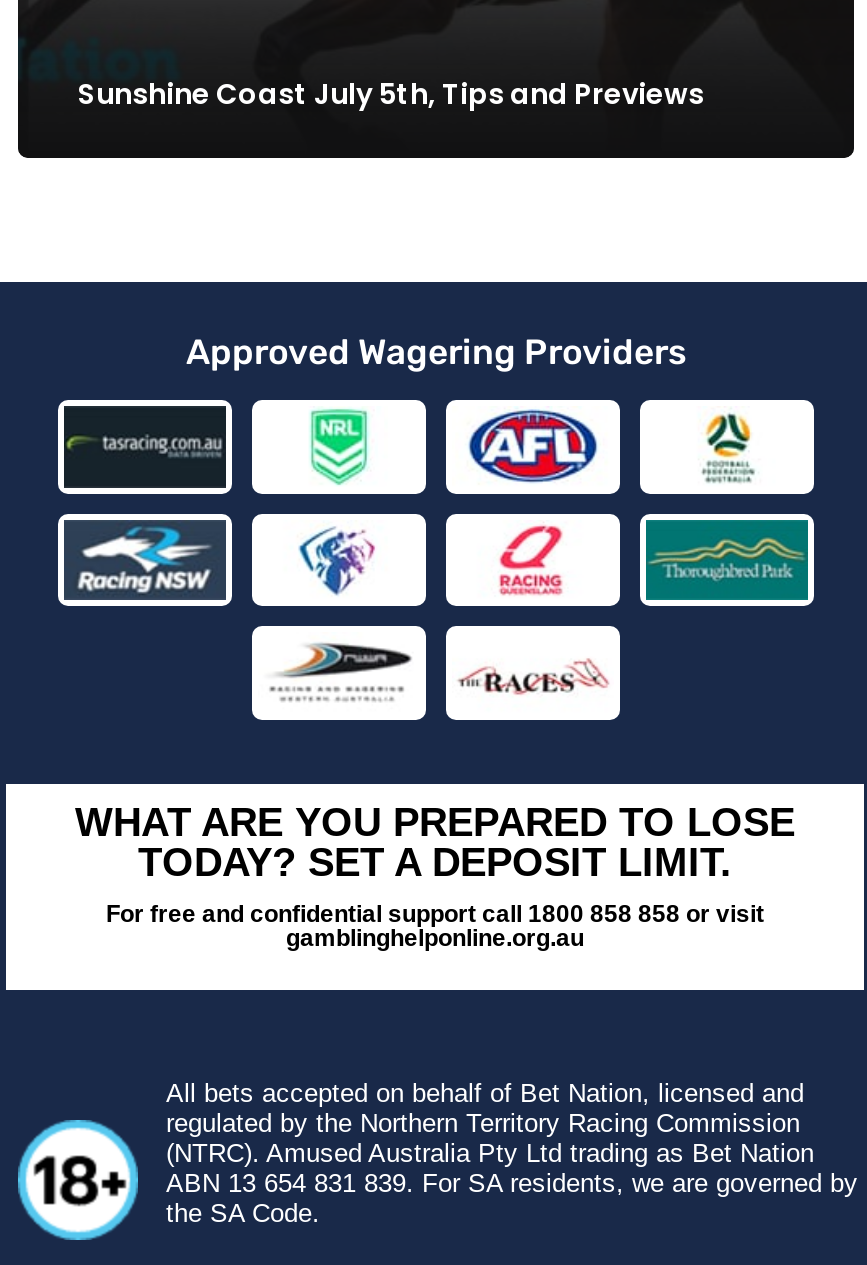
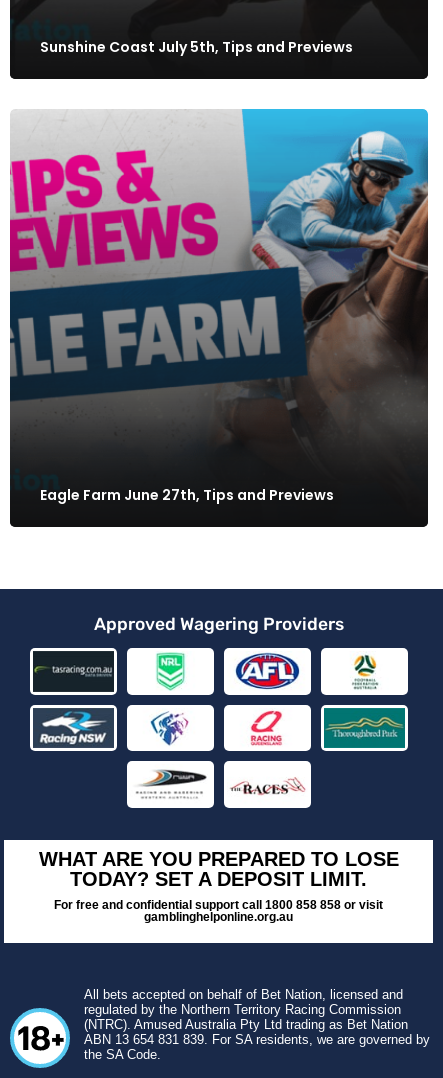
none -> [9,108,429,443] [image]
none -> [40,485,334,505] Eagle Farm June 27th, Tips and Previews

